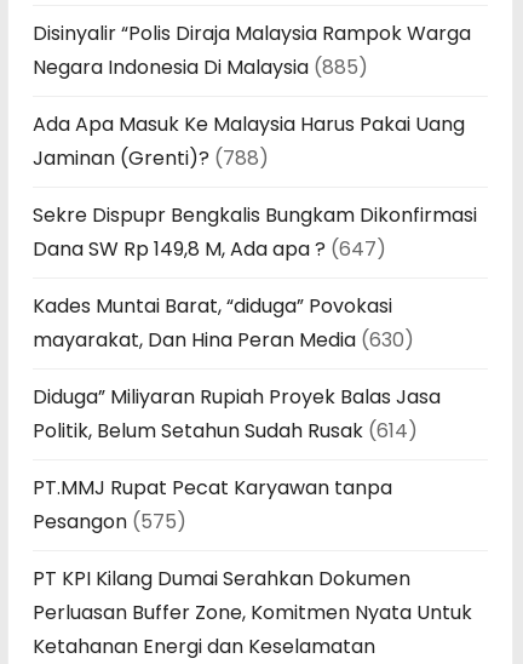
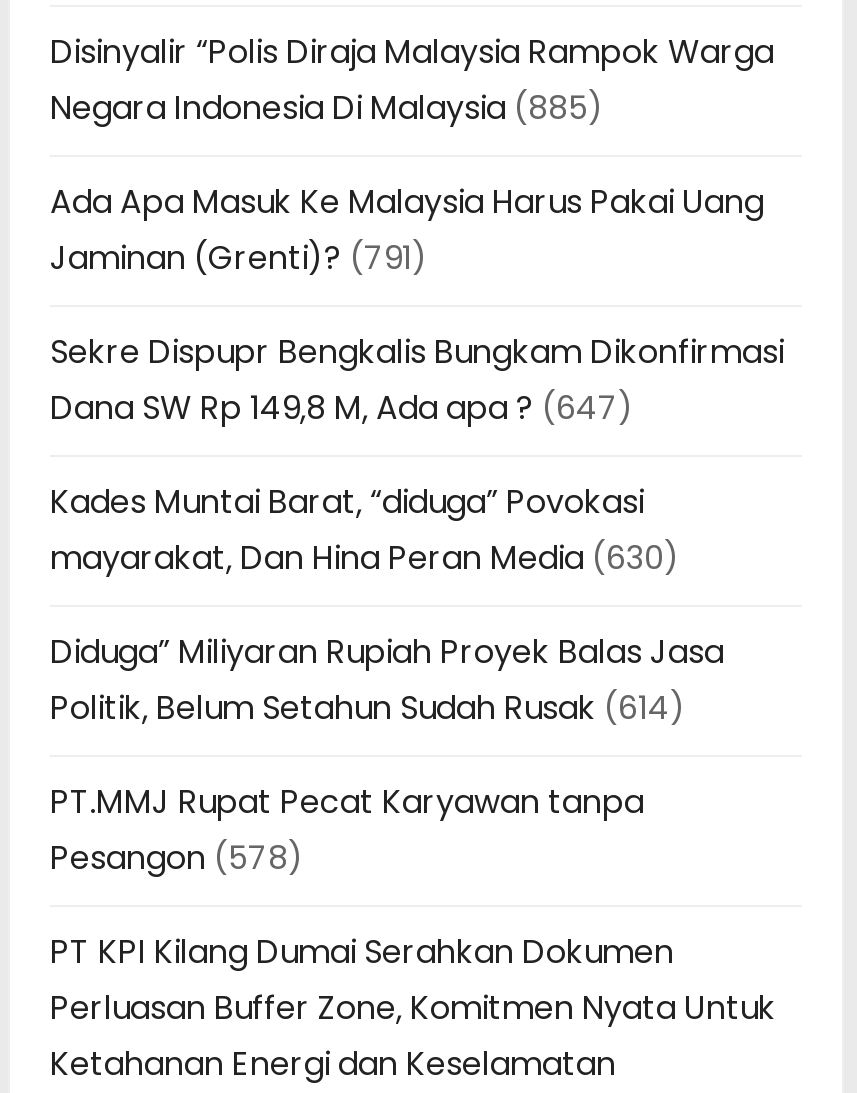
[33,145,269,172] Jaminan (Grenti)? (788) -> [50,236,428,282] Jaminan (Grenti)? (791)
[33,508,186,536] Pesangon (575) -> [50,836,304,882] Pesangon (578)

